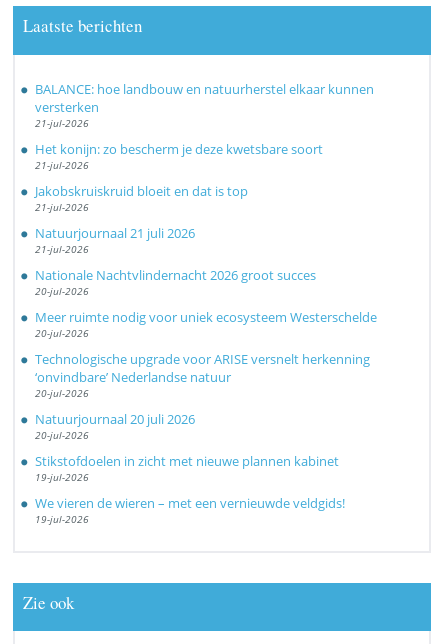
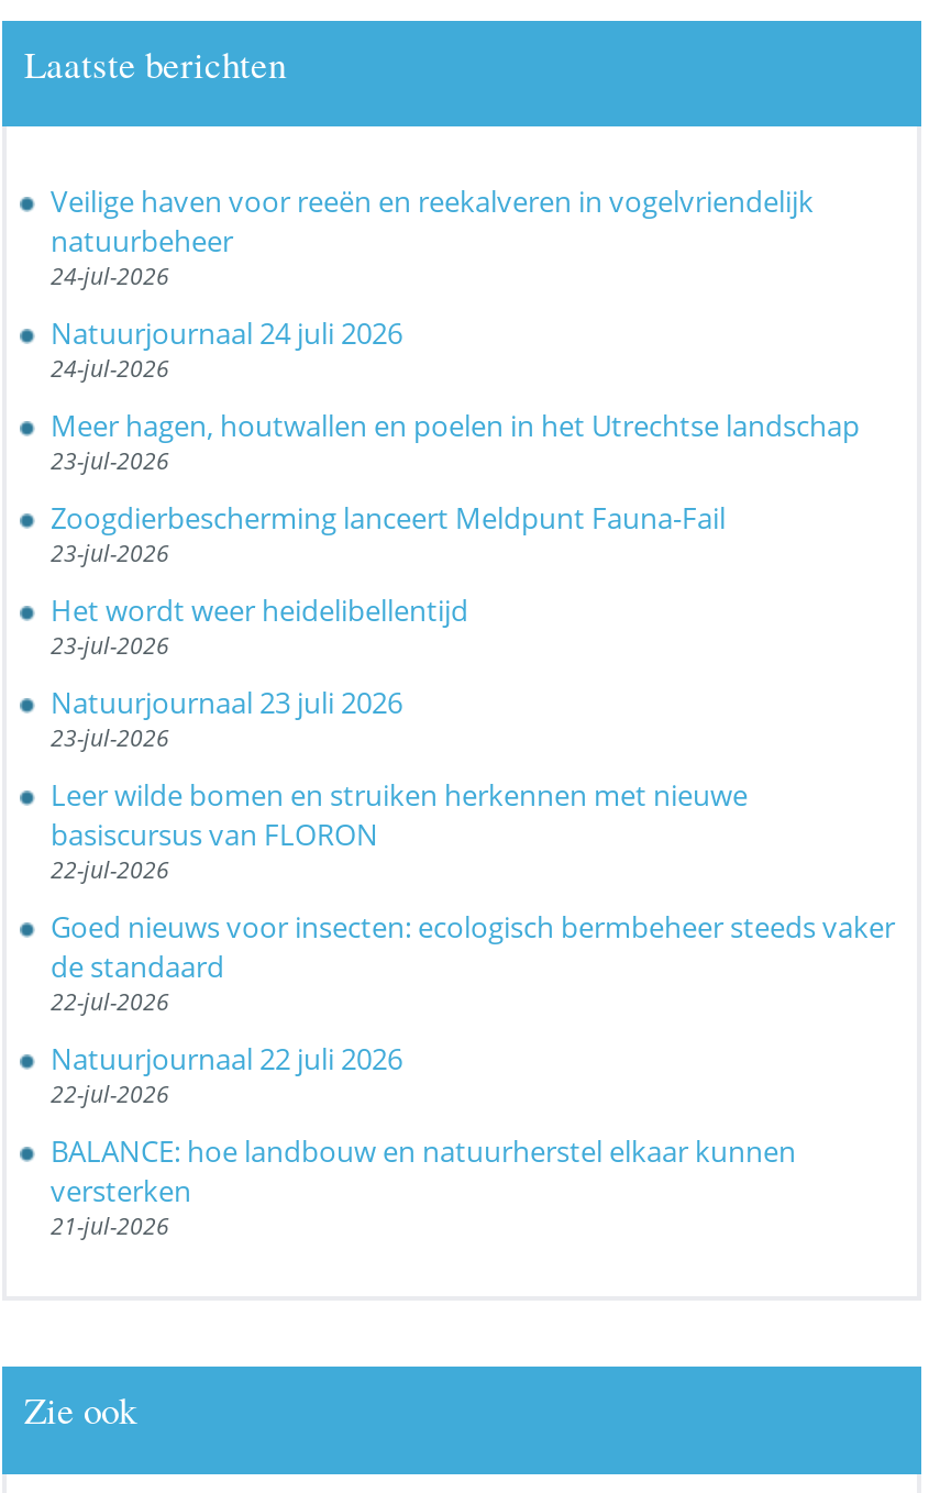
none -> [51,182,895,1110] Veilige haven voor reeën en reekalveren in vogelvriendelijk | natuurbeheer | 24-jul-2026 | Natuurjournaal 24 juli 2026 | 24-jul-2026 | Meer hagen, houtwallen en poelen in het Utrechtse landschap | 23-jul-2026 | Zoogdierbescherming lanceert Meldpunt Fauna-Fail | 23-jul-2026 | Het wordt weer heidelibellentijd | 23-jul-2026 | Natuurjournaal 23 juli 2026 | 23-jul-2026 | Leer wilde bomen en struiken herkennen met nieuwe | basiscursus van FLORON | 22-jul-2026 | Goed nieuws voor insecten: ecologisch bermbeheer steeds vaker | de standaard | 22-jul-2026 | Natuurjournaal 22 juli 2026 | 22-jul-2026
moved [35,80,374,130] -> [51,1132,796,1242]: BALANCE: hoe landbouw en natuurherstel elkaar kunnen | versterken | 21-jul-2026
[35,140,377,526] Het konijn: zo bescherm je deze kwetsbare soort | 21-jul-2026 | Jakobskruiskruid bloeit en dat is top | 21-jul-2026 | Natuurjournaal 21 juli 2026 | 21-jul-2026 | Nationale Nachtvlindernacht 2026 groot succes | 20-jul-2026 | Meer ruimte nodig voor uniek ecosysteem Westerschelde | 20-jul-2026 | Technologische upgrade voor ARISE versnelt herkenning | ‘onvindbare’ Nederlandse natuur | 20-jul-2026 | Natuurjournaal 20 juli 2026 | 20-jul-2026 | Stikstofdoelen in zicht met nieuwe plannen kabinet | 19-jul-2026 | We vieren de wieren – met een vernieuwde veldgids! | 19-jul-2026 -> none

